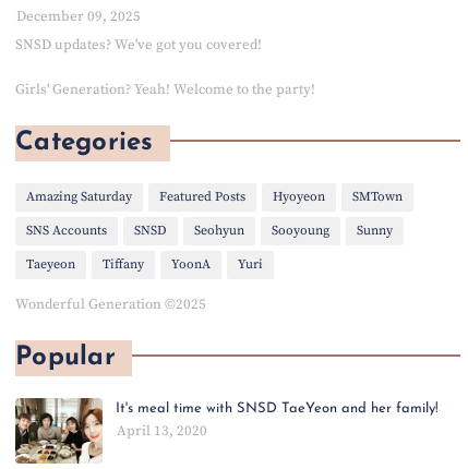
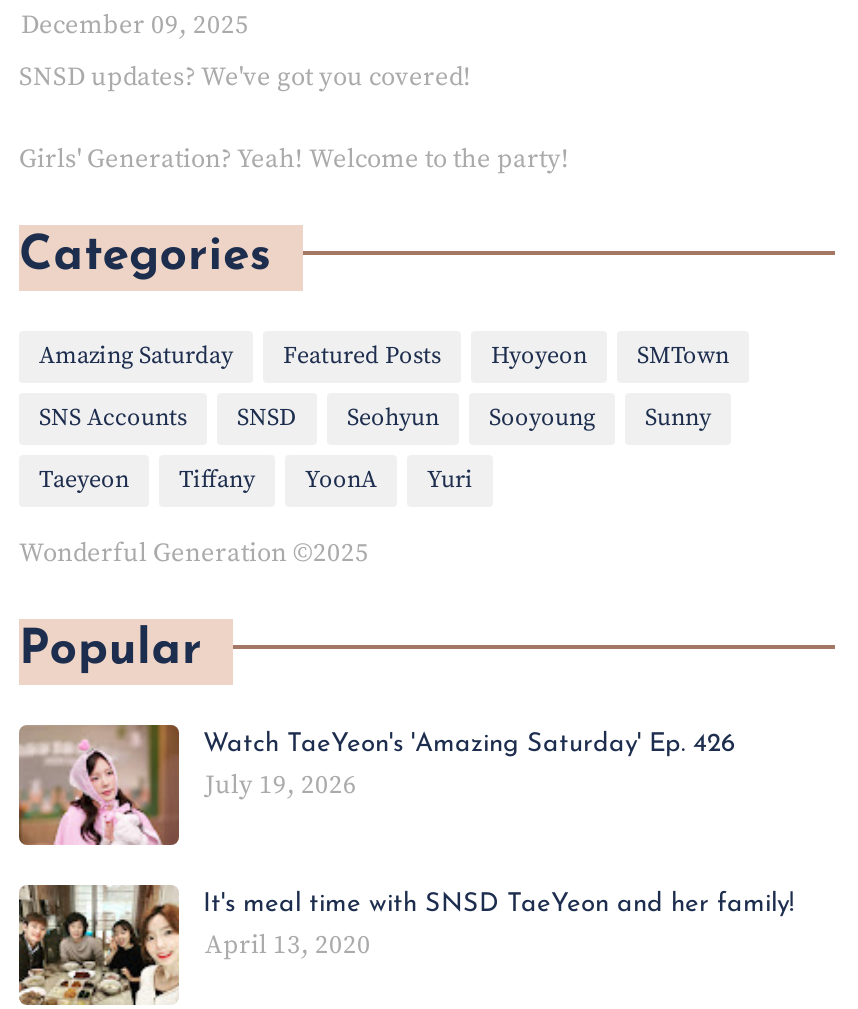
none -> [17,723,735,847] [image] | Watch TaeYeon's 'Amazing Saturday' Ep. 426 | July 19, 2026

